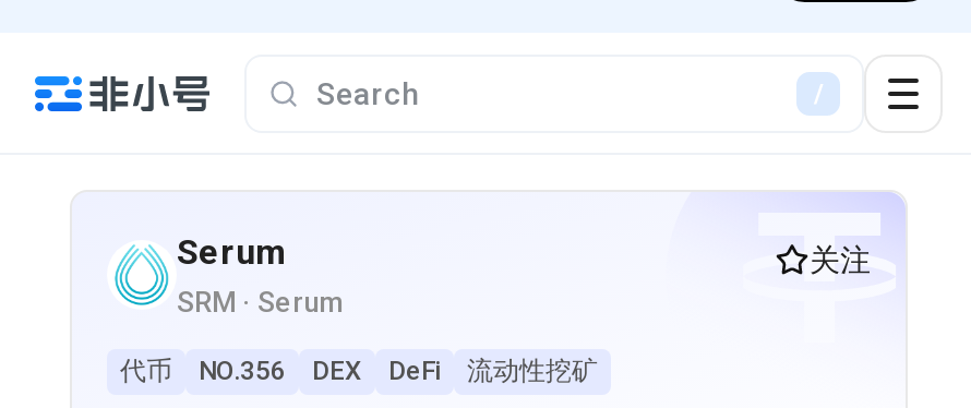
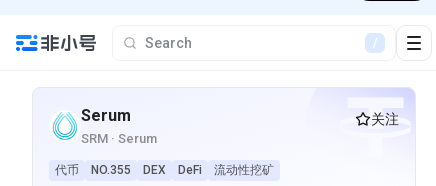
[120,356,598,386] 代币 NO.356 DEX DeFi 流动性挖矿 -> [55,163,274,177] 代币 NO.355 DEX DeFi 流动性挖矿

